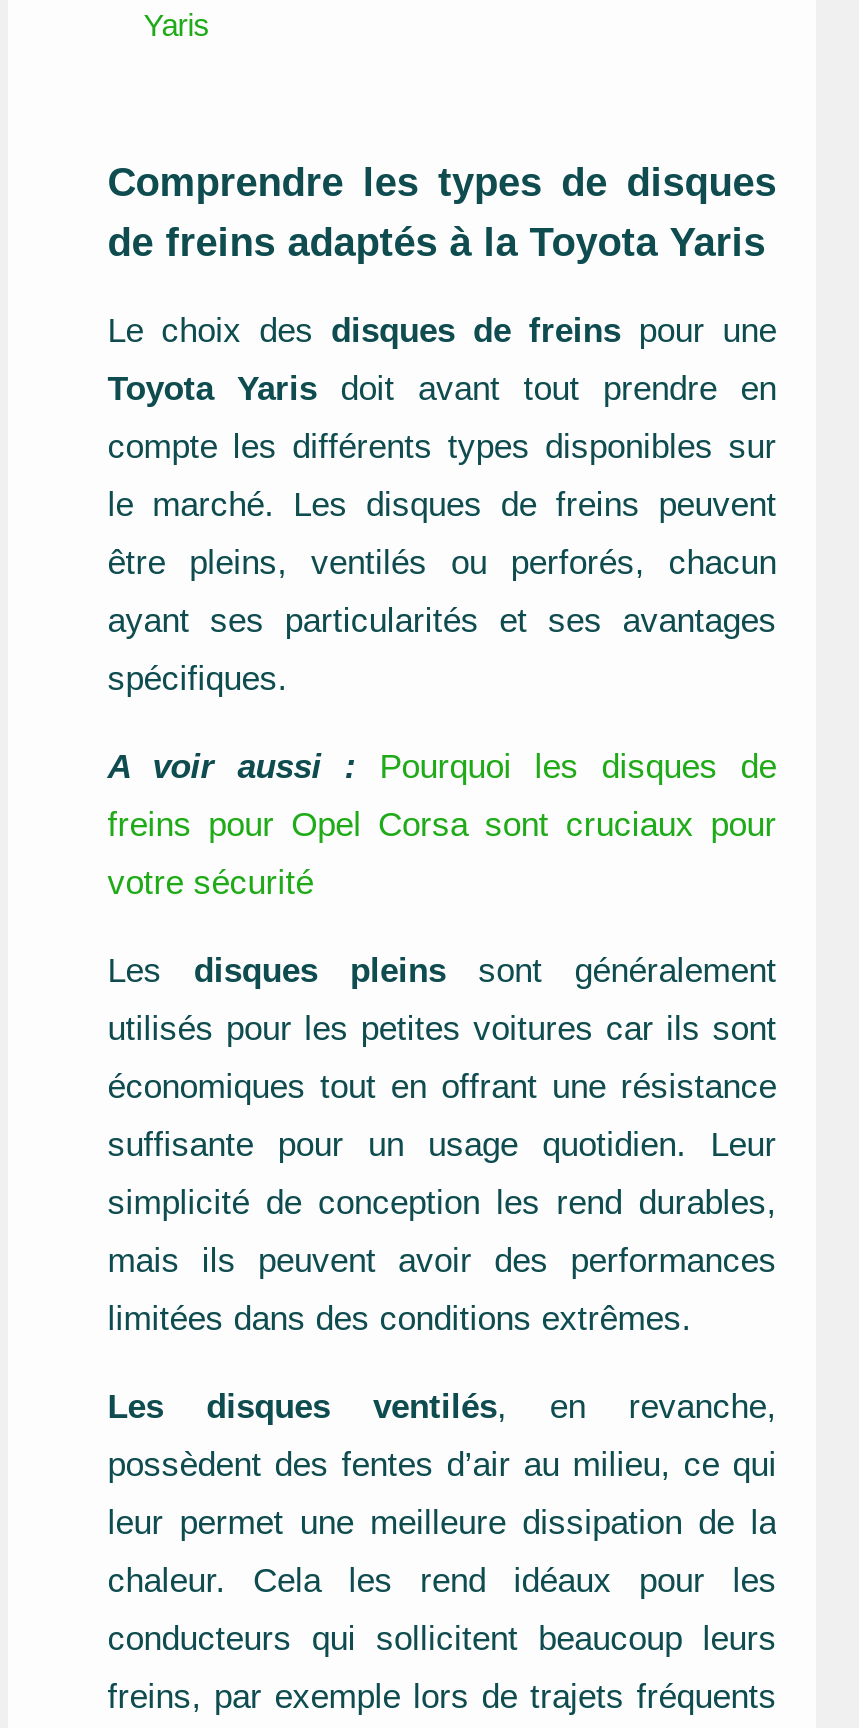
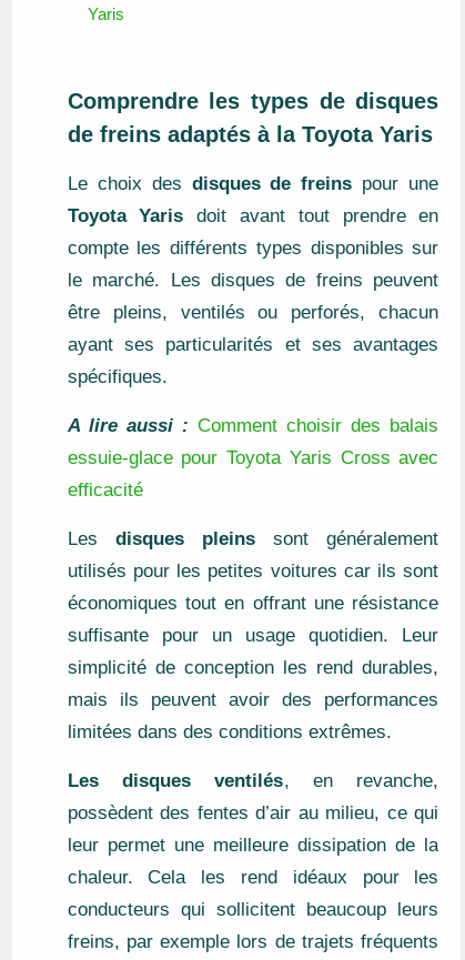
[107,749,777,787] A voir aussi : | Pourquoi les disques de -> [67,416,439,437] A lire aussi : Comment choisir des balais
[107,807,777,845] freins pour Opel Corsa sont cruciaux pour -> [67,448,439,469] essuie-glace pour Toyota Yaris Cross avec
[107,865,313,903] votre sécurité -> [67,480,143,501] efficacité

